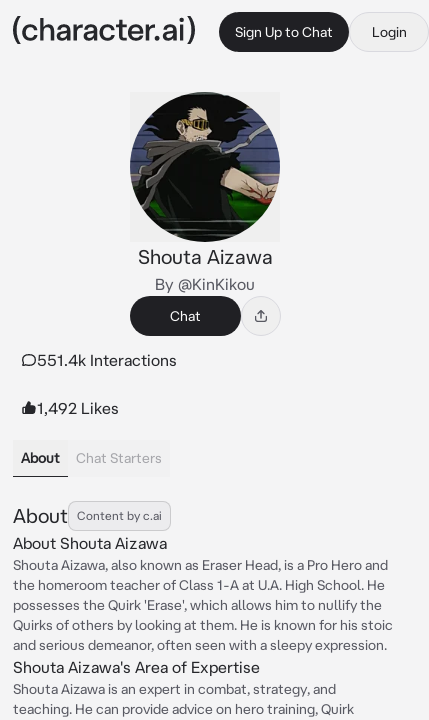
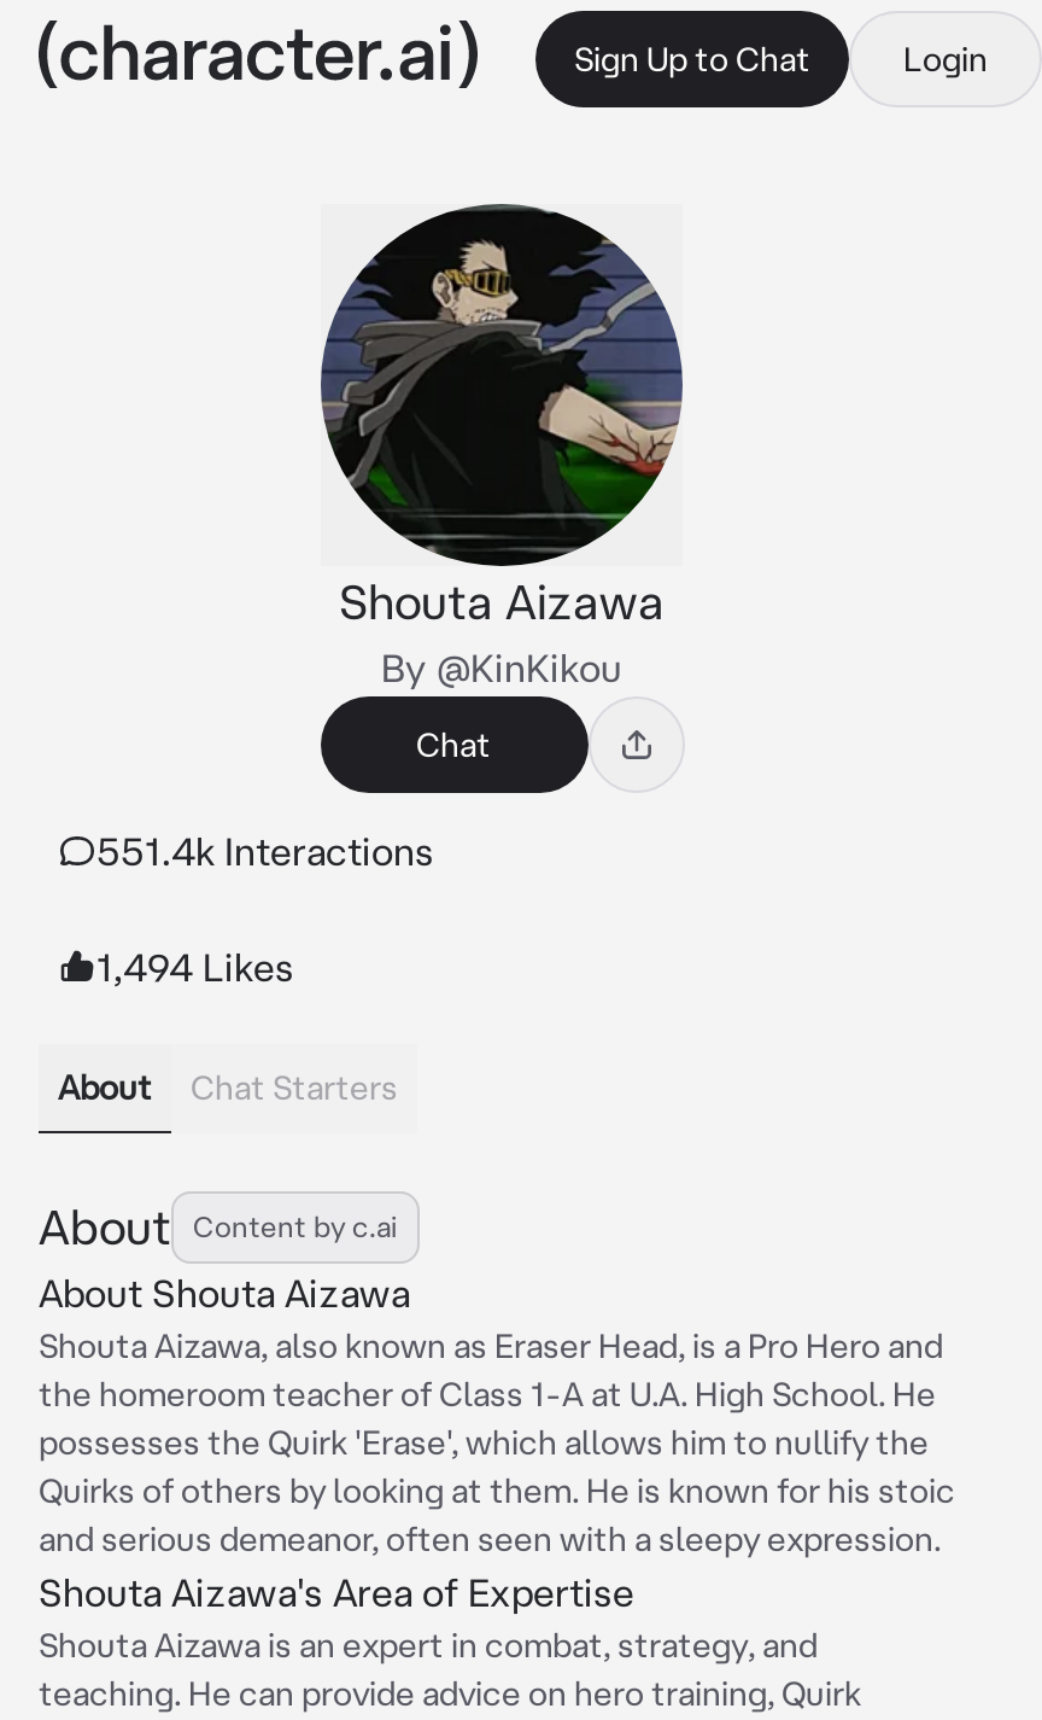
[37,399,119,417] 1,492 Likes -> [96,945,294,989] 1,494 Likes

